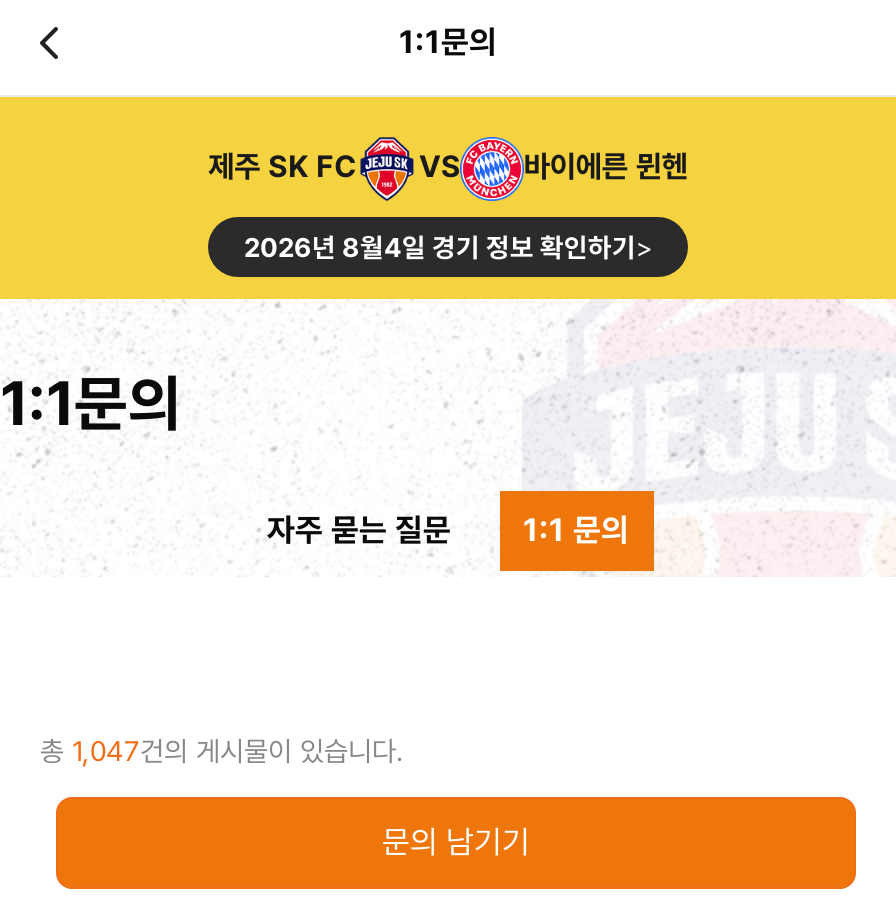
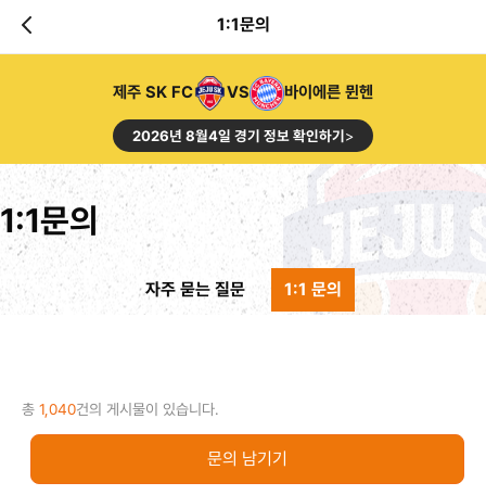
[40,735,404,767] 총 1,047건의 게시물이 있습니다. -> [22,400,219,418] 총 1,040건의 게시물이 있습니다.

